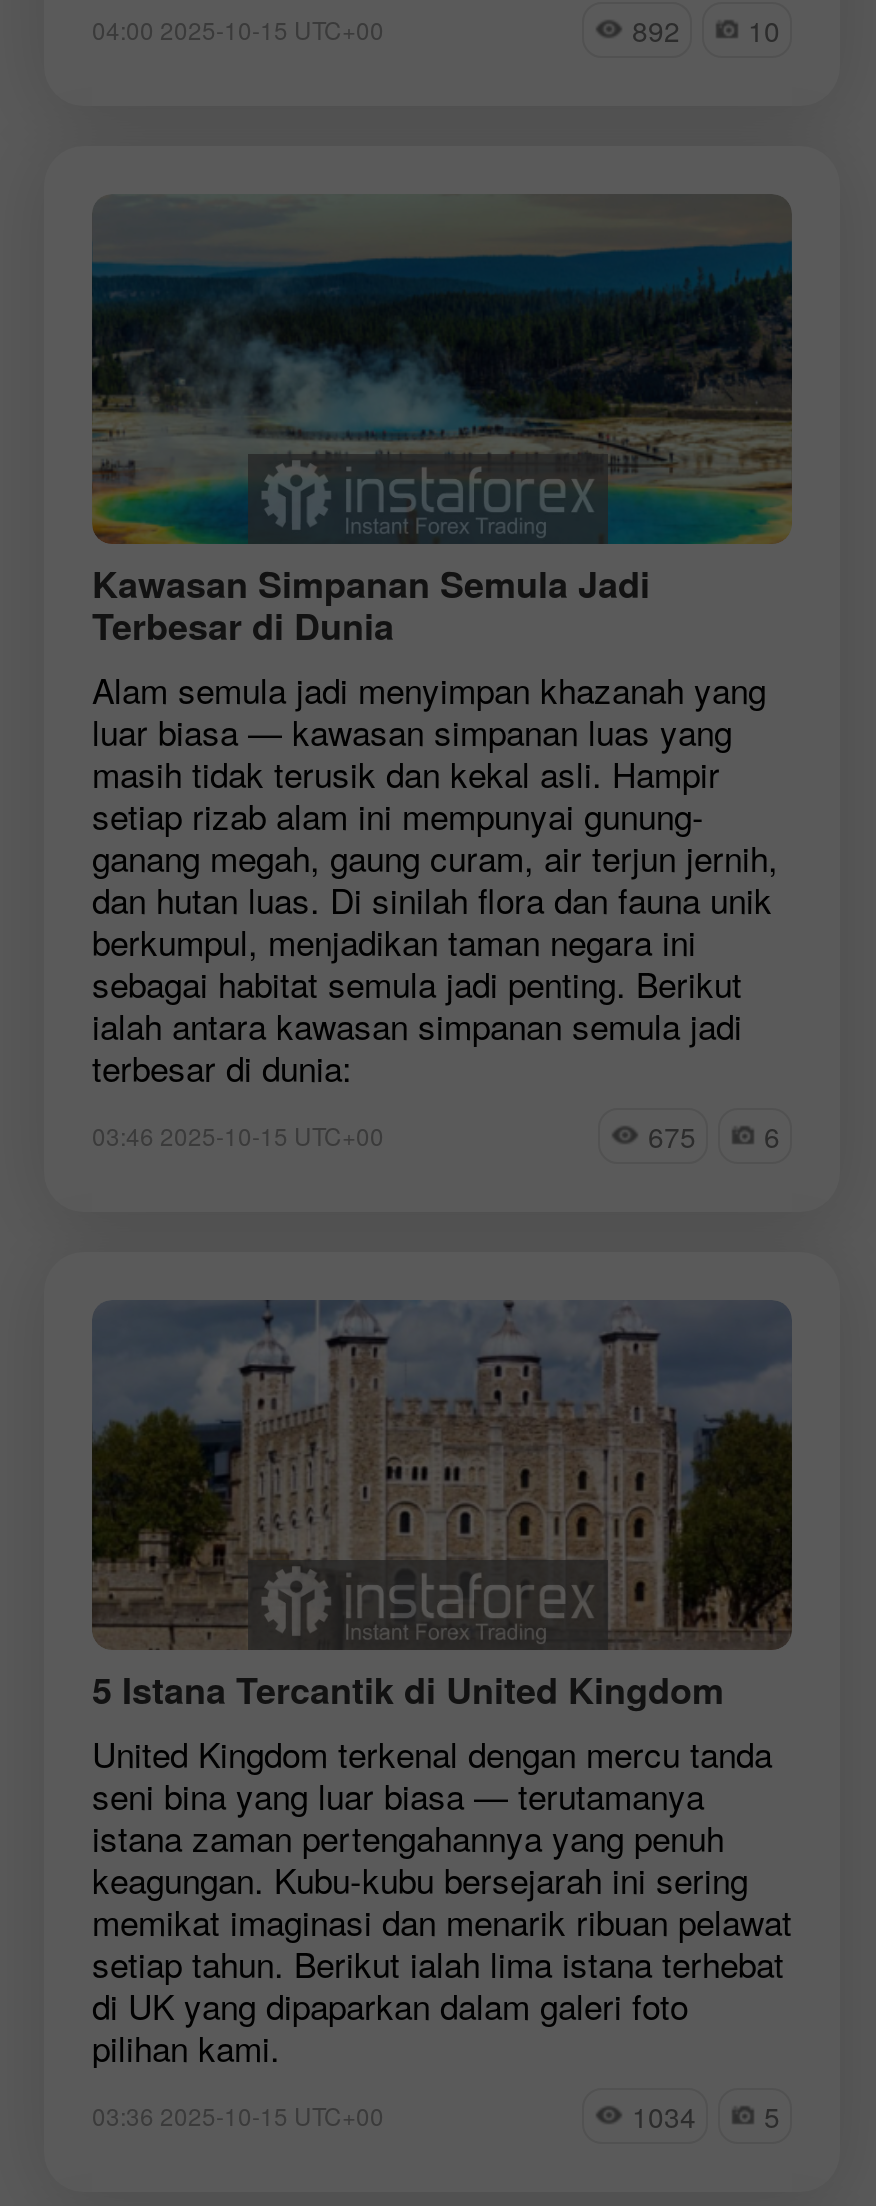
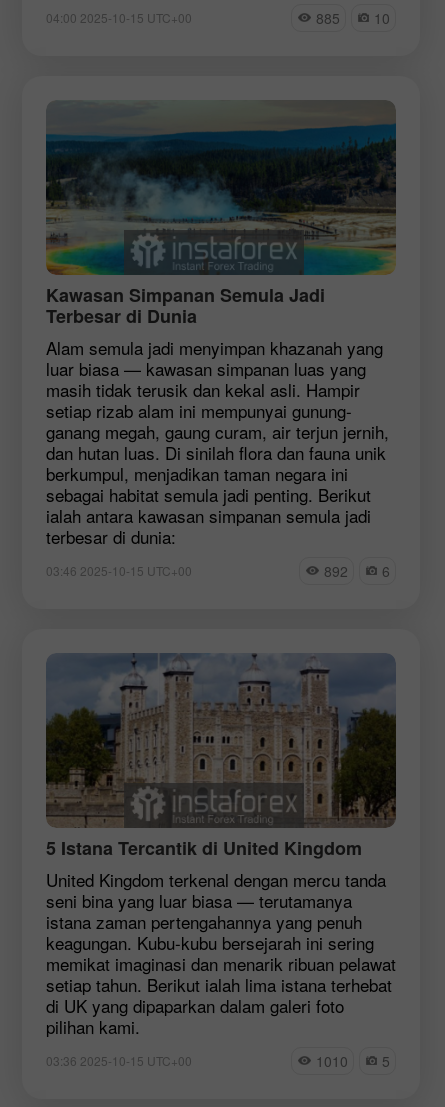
[632,10,780,50] 892 10 -> [316,8,390,28] 885 10
[648,1116,780,1156] 675 6 -> [324,561,390,581] 892 6
[632,2096,780,2136] 1034 5 -> [316,1051,390,1071] 1010 5

